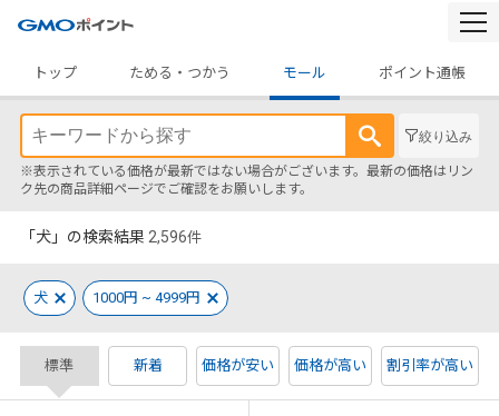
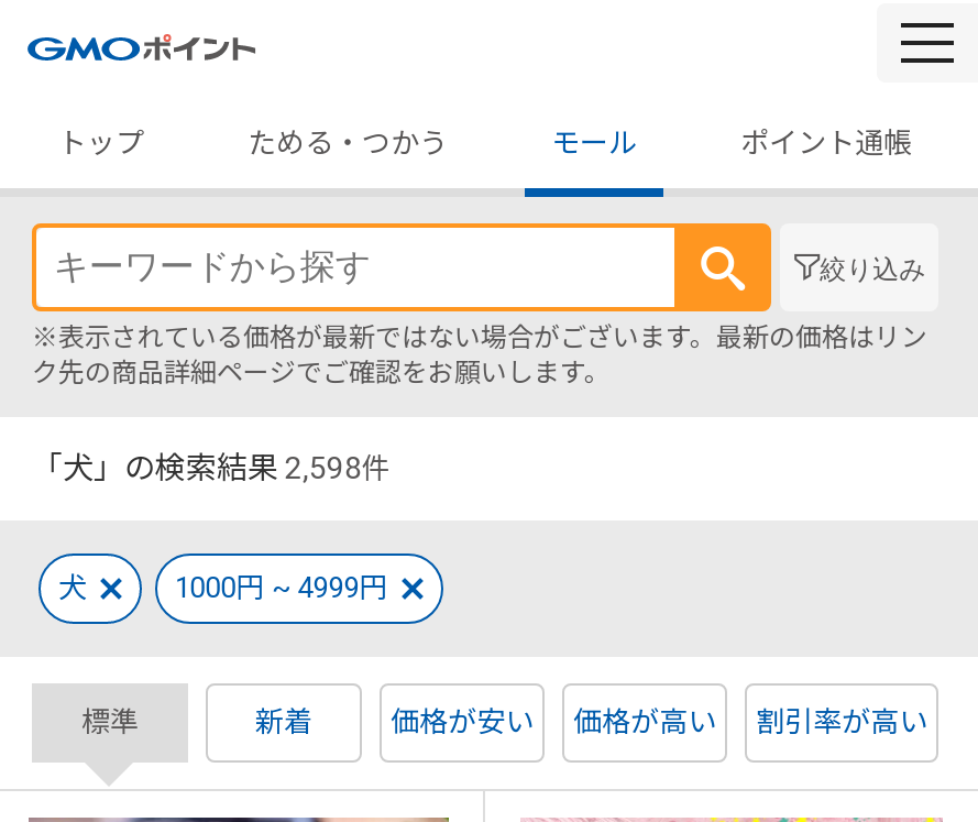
[20,228,201,246] 「犬」の検索結果2,596件 -> [32,450,390,485] 「犬」の検索結果2,598件

